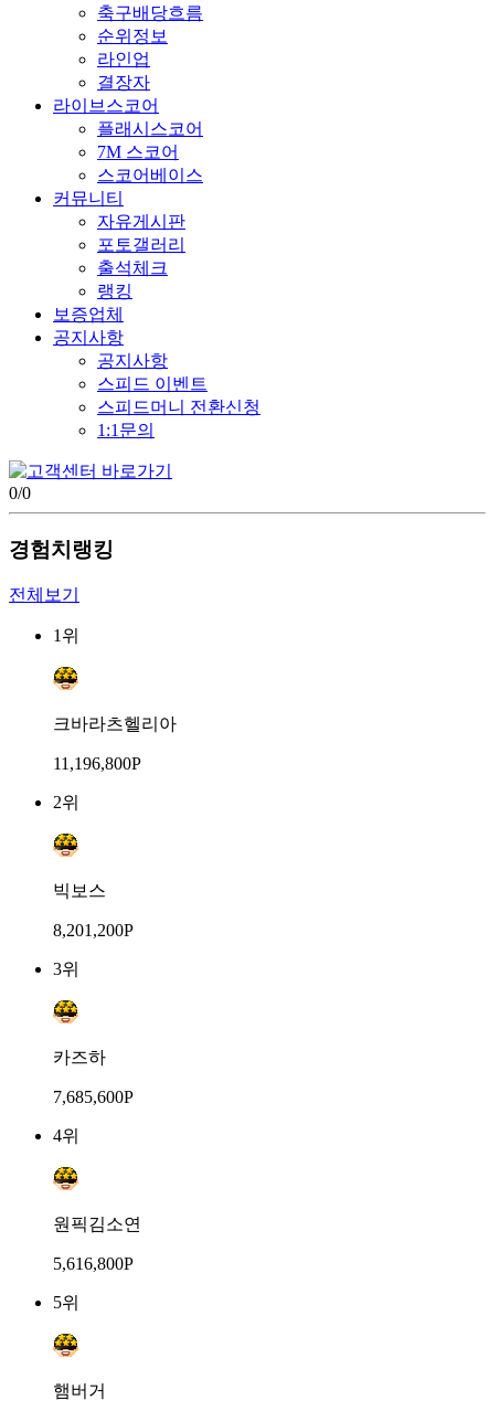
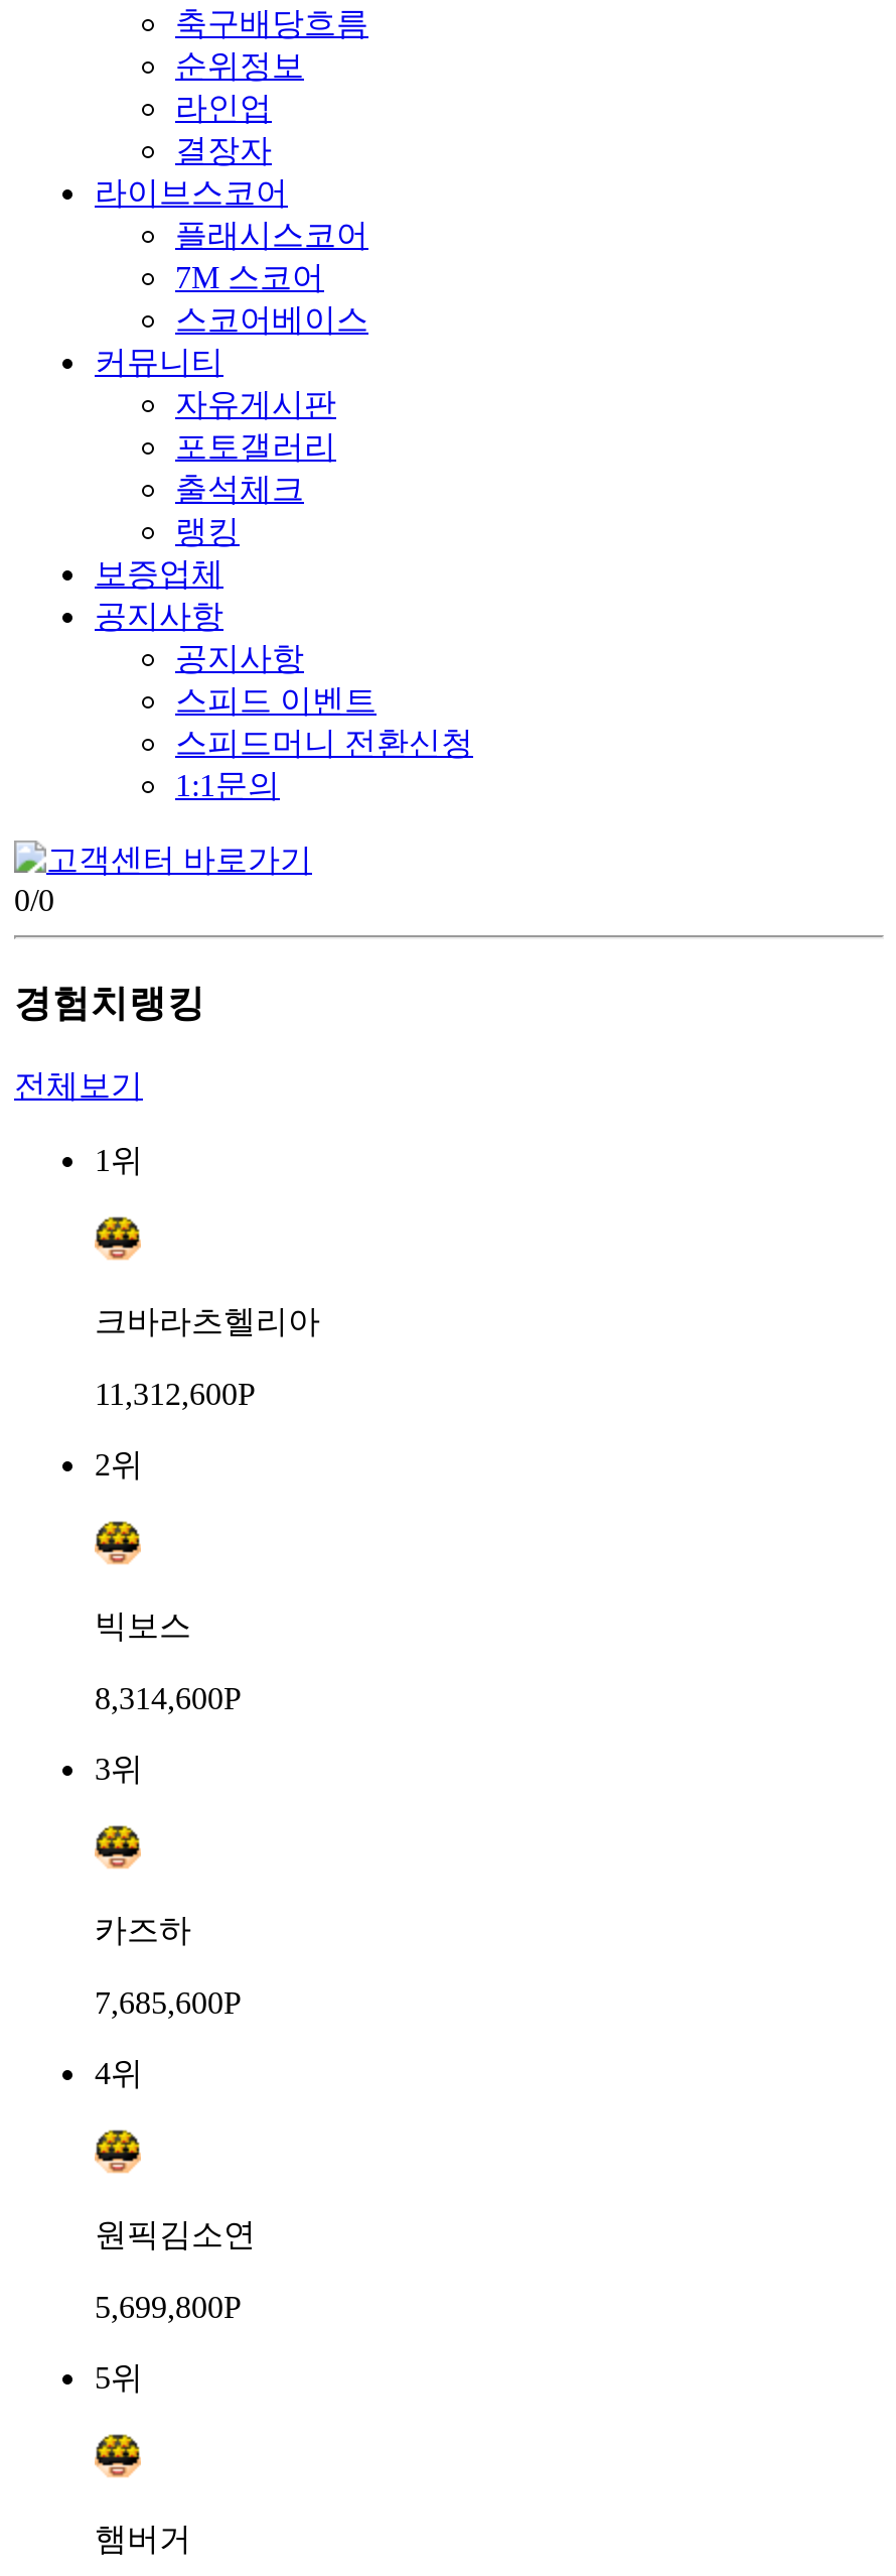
[53,755,141,773] 11,196,800P -> [95,1377,256,1412] 11,312,600P
[53,921,134,940] 8,201,200P -> [95,1682,242,1716] 8,314,600P
[53,1255,134,1273] 5,616,800P -> [95,2291,242,2325] 5,699,800P

